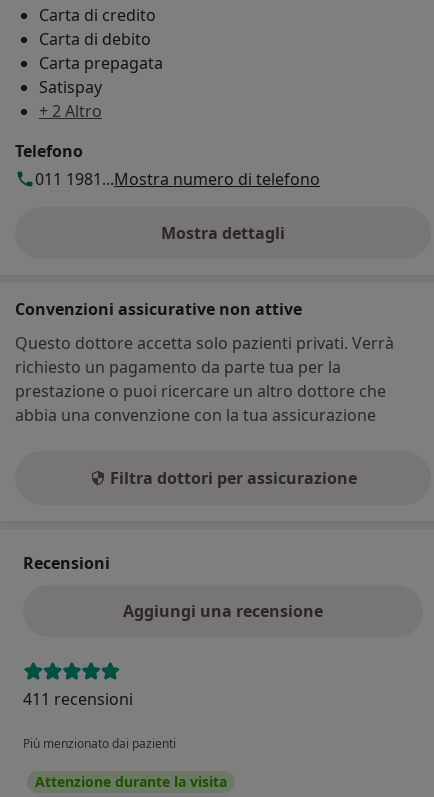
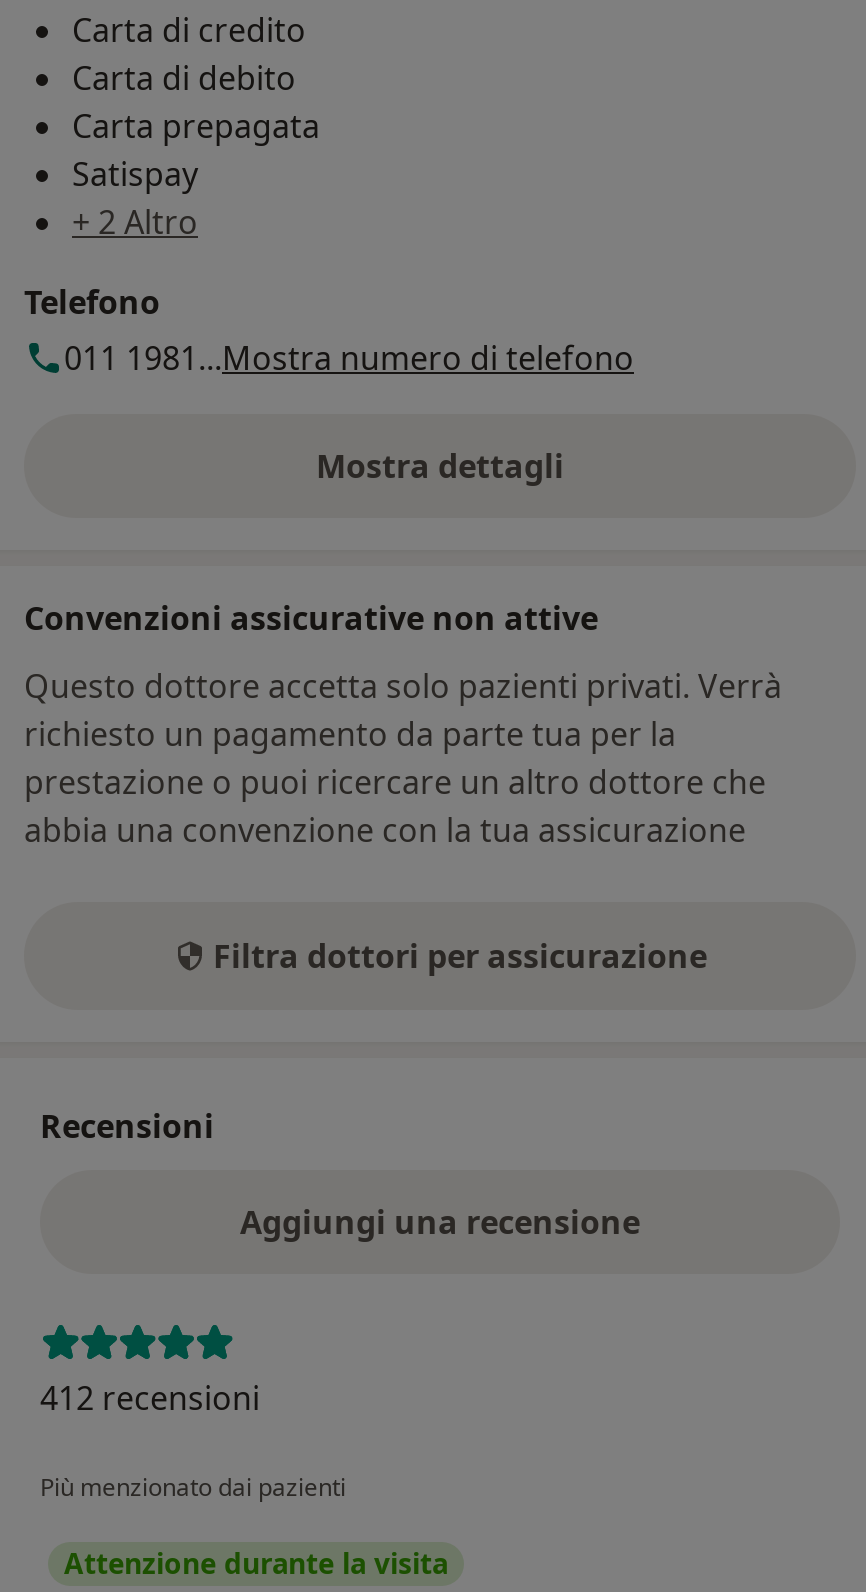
[23,688,133,710] 411 recensioni -> [40,1375,260,1419] 412 recensioni

